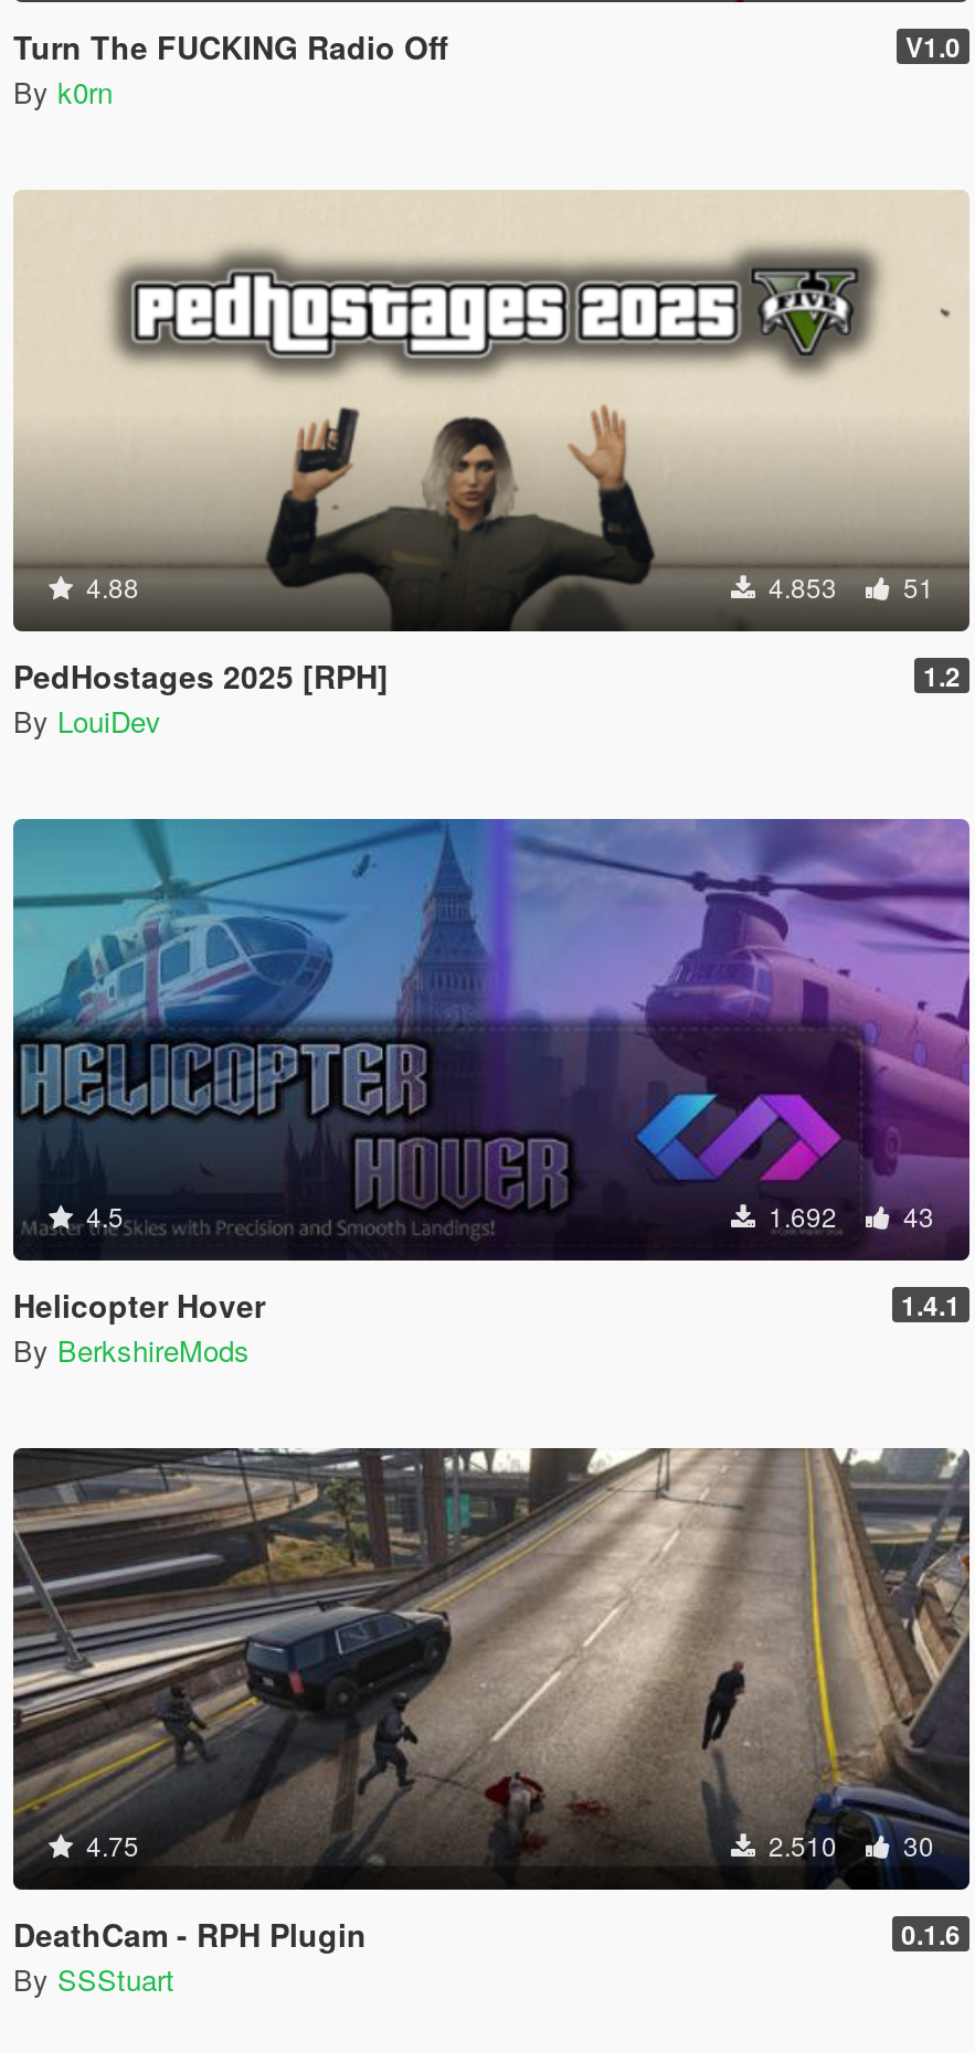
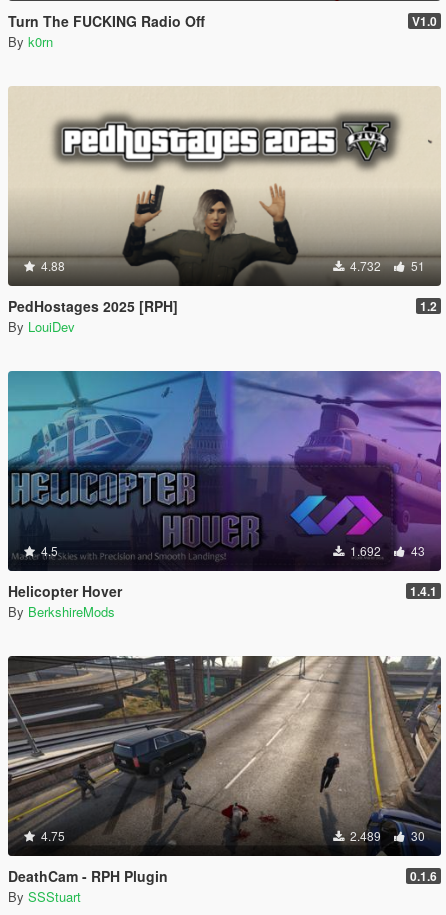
[762,567,934,605] 4.853 51 -> [347,257,425,274] 4.732 51
[762,1826,934,1863] 2.510 30 -> [347,827,425,844] 2.489 30

